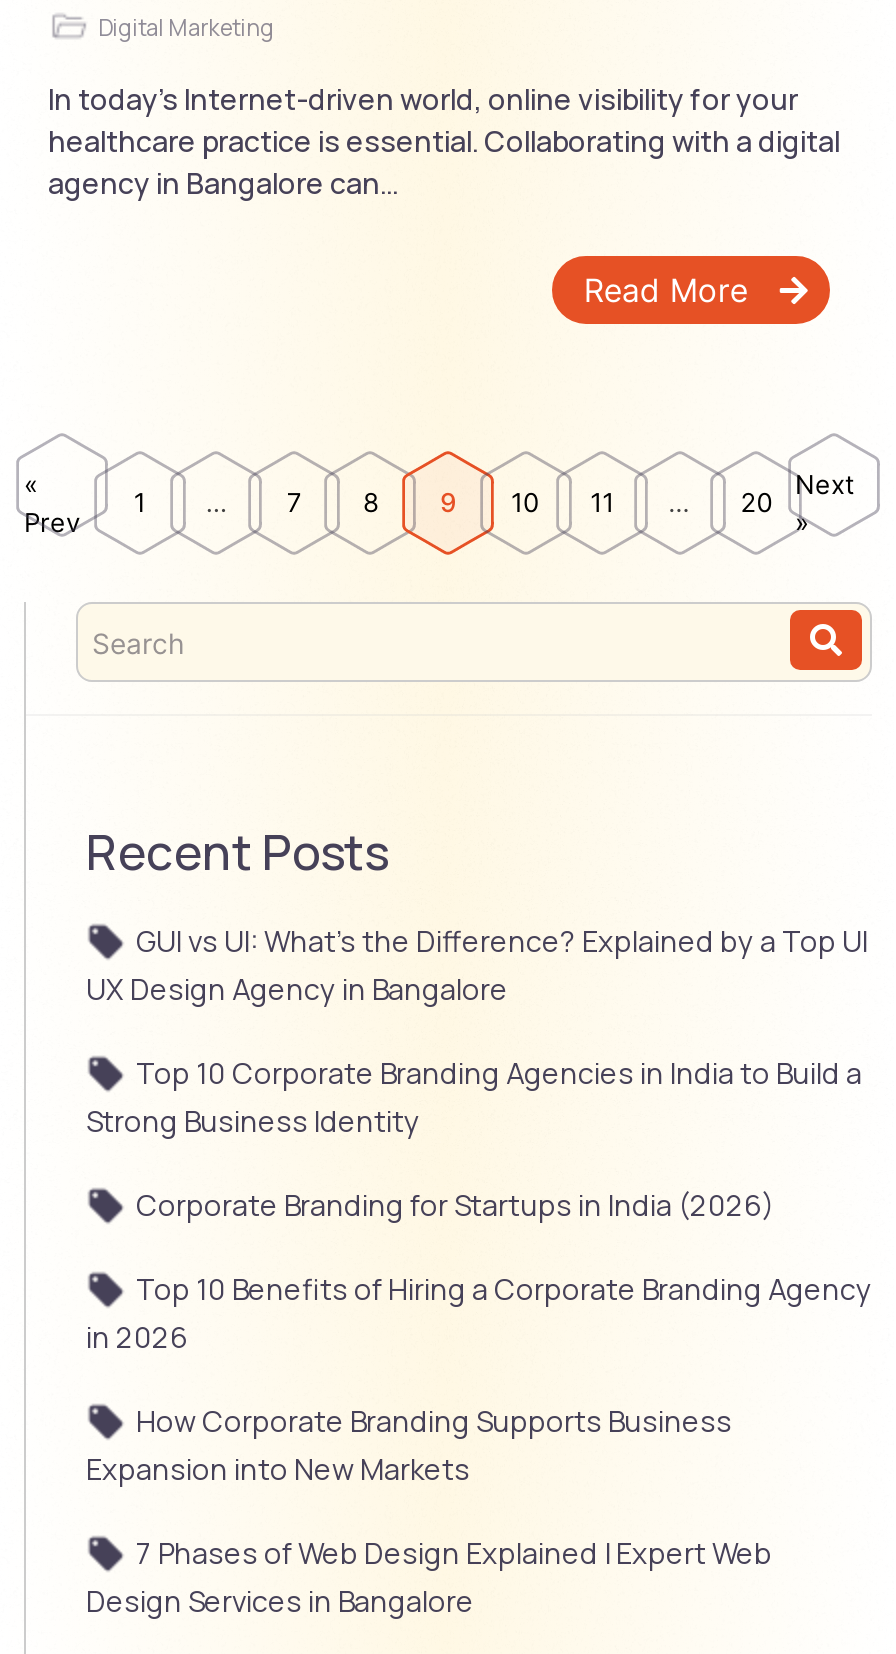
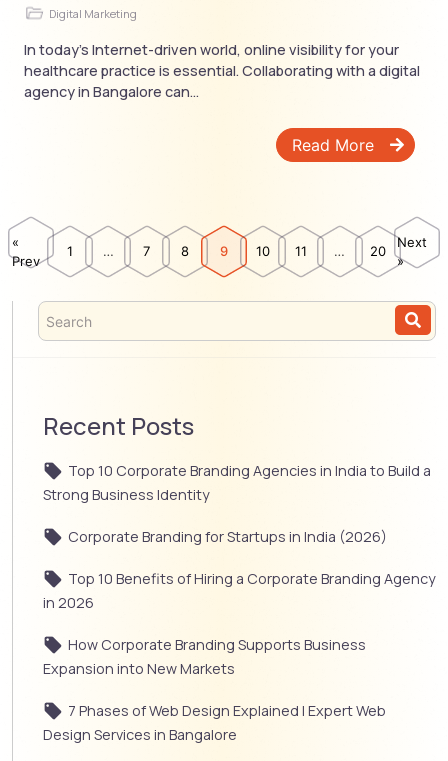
[86,922,868,1008] GUI vs UI: What’s the Difference? Explained by a Top UI | UX Design Agency in Bangalore -> none

